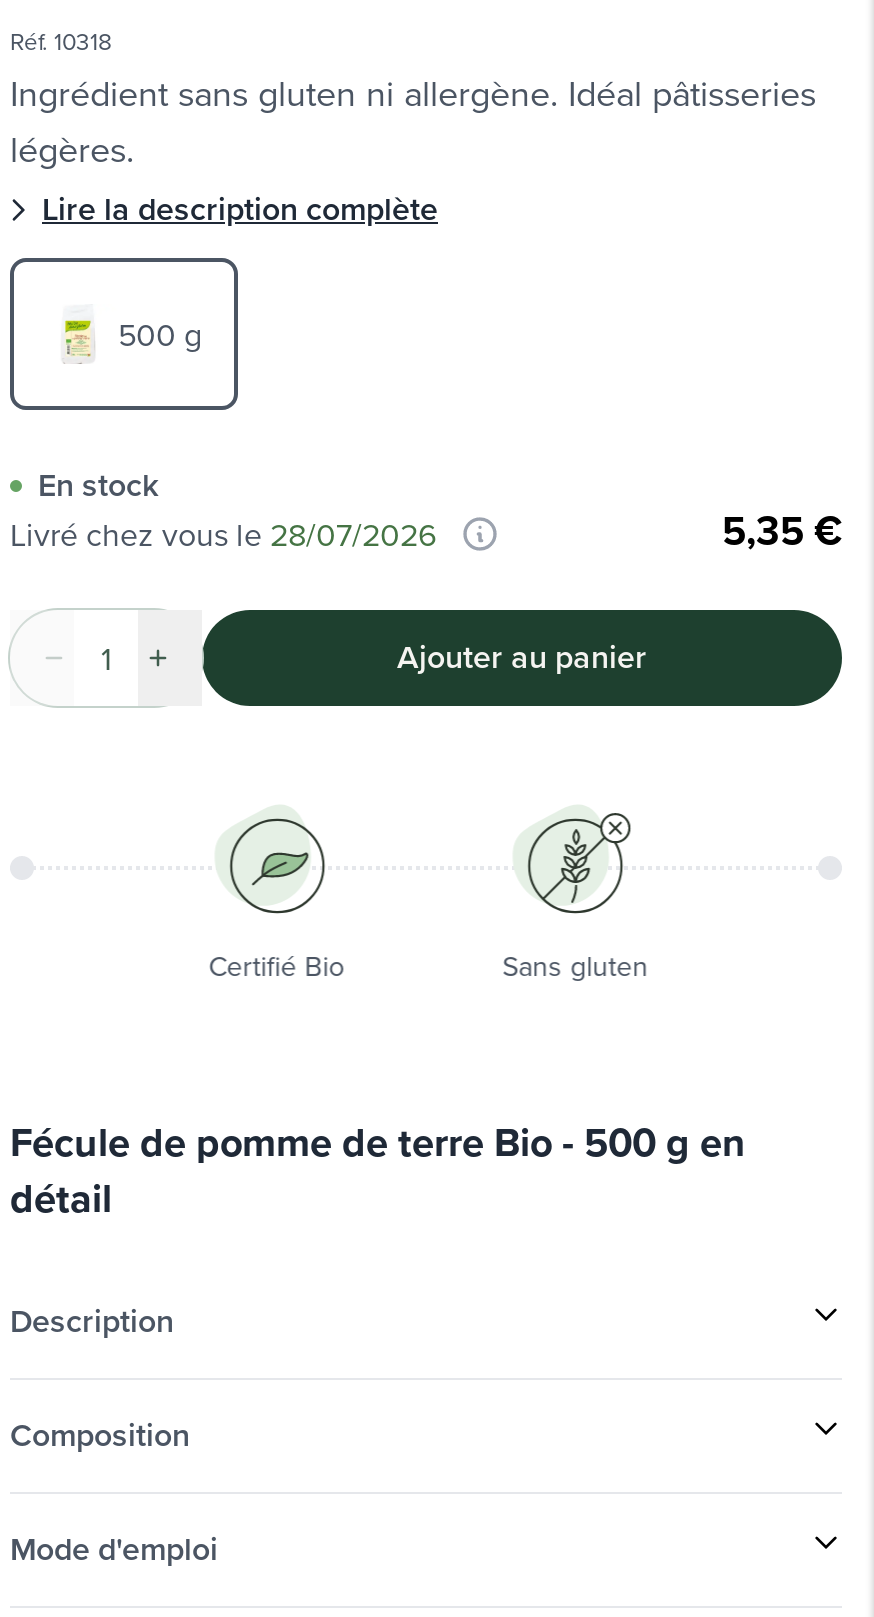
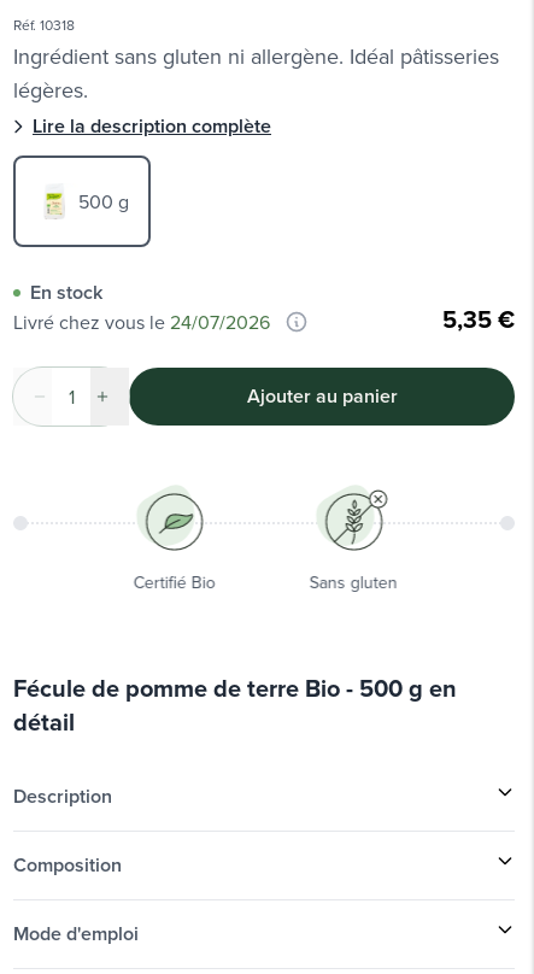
[10,511,436,555] Livré chez vous le 28/07/2026 -> [13,308,270,335] Livré chez vous le 24/07/2026

